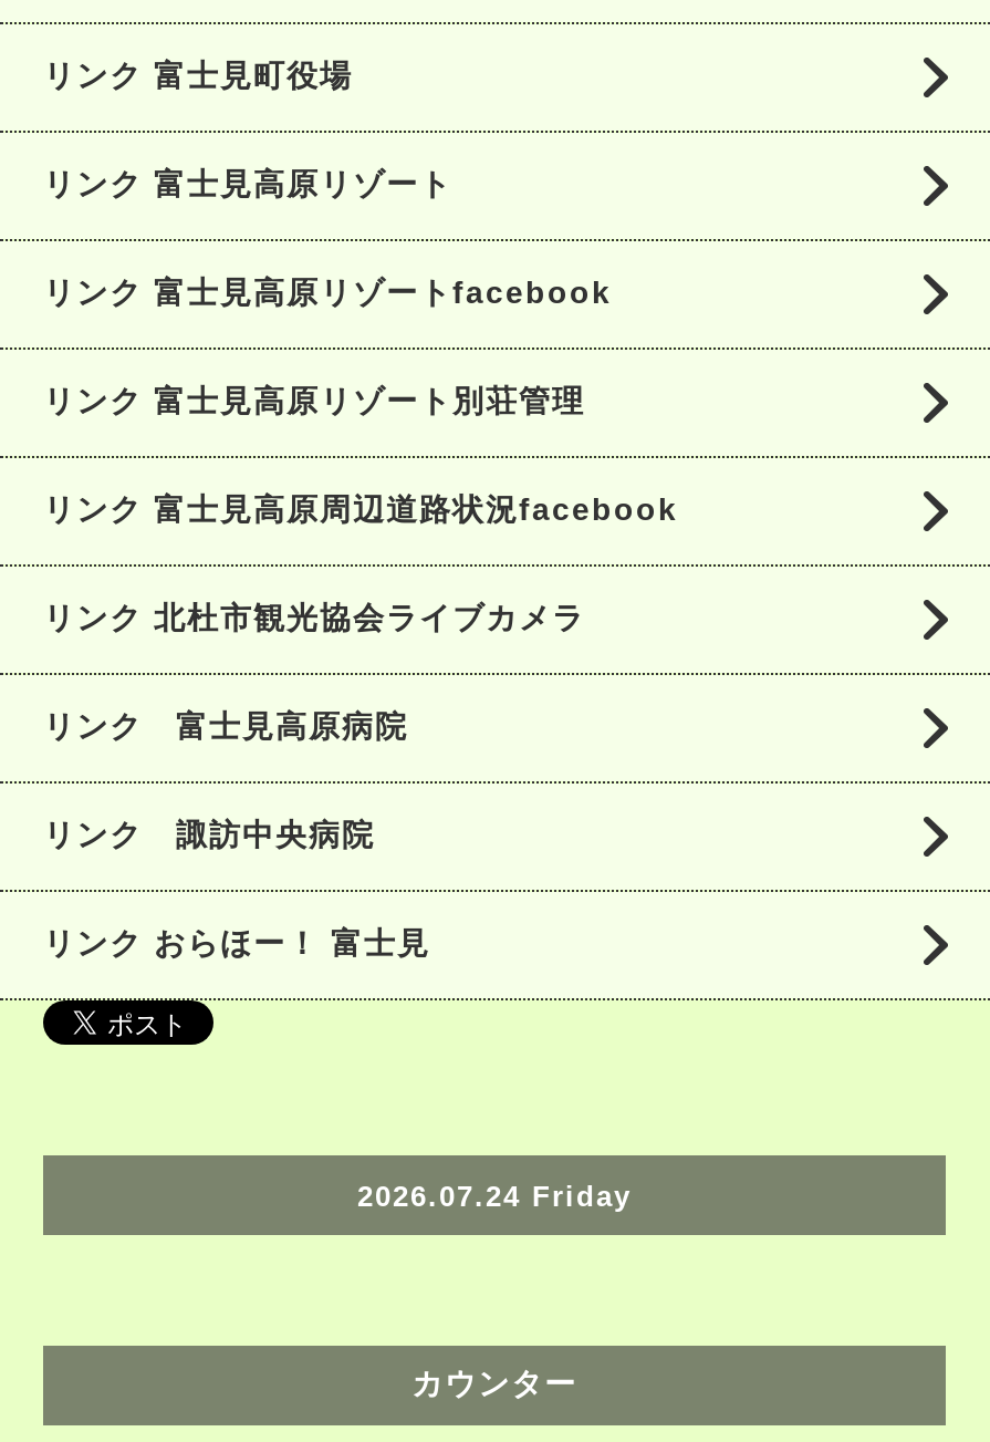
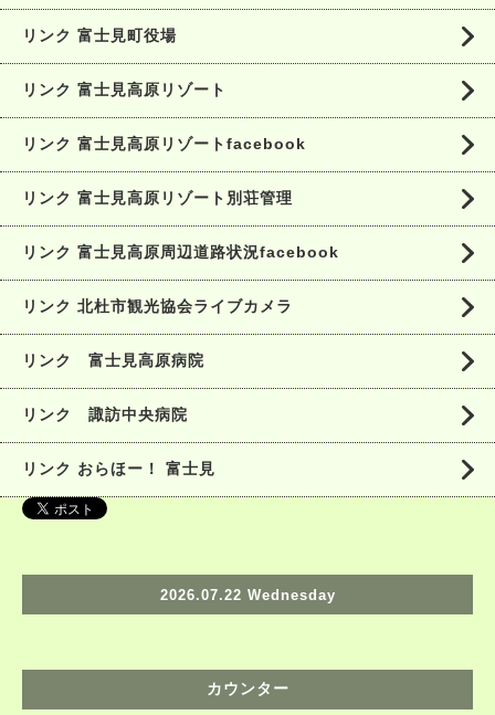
[357,1180,632,1213] 2026.07.24 Friday -> [160,587,335,603] 2026.07.22 Wednesday

